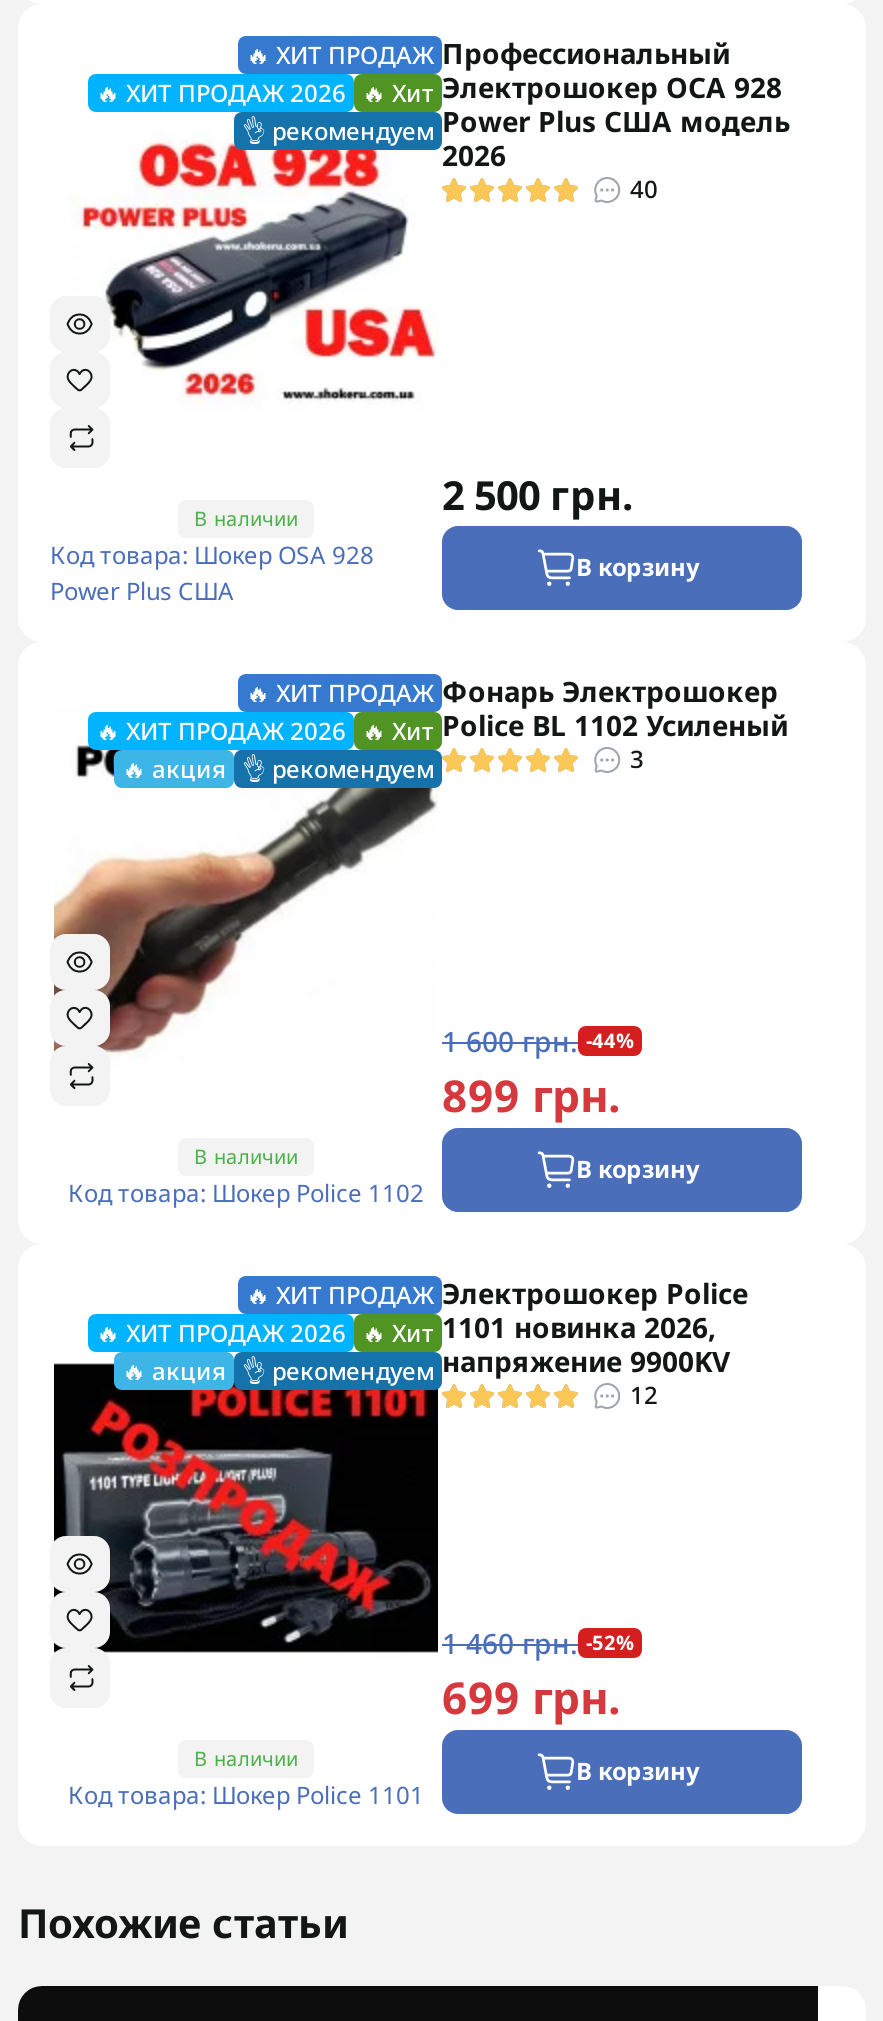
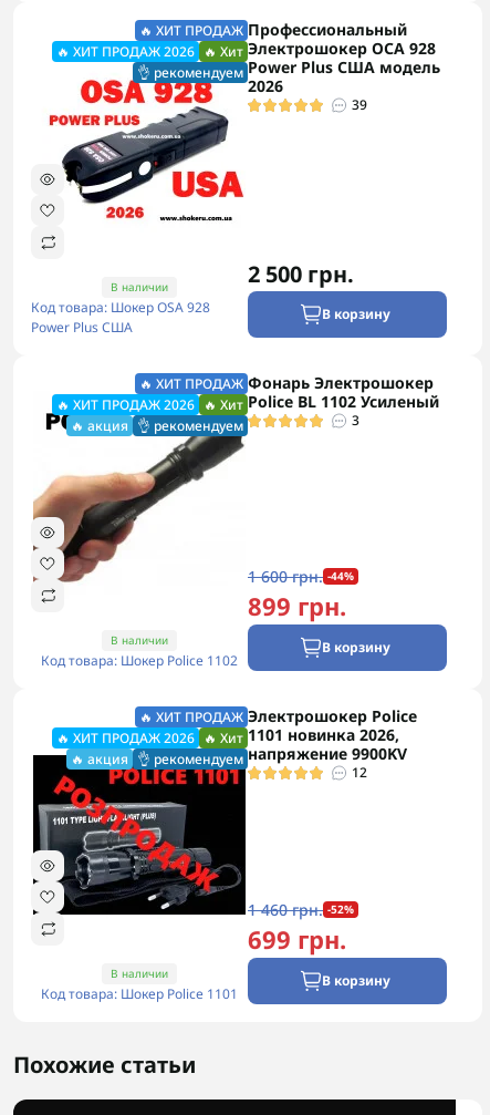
[630,172,658,206] 40 -> [352,95,367,114] 39

